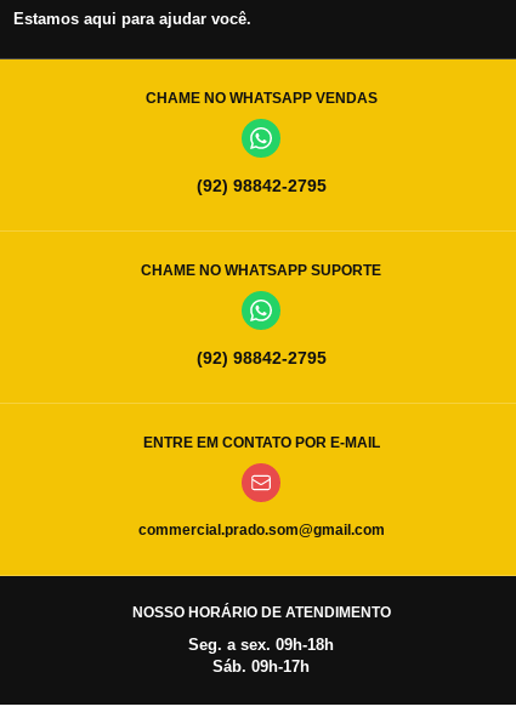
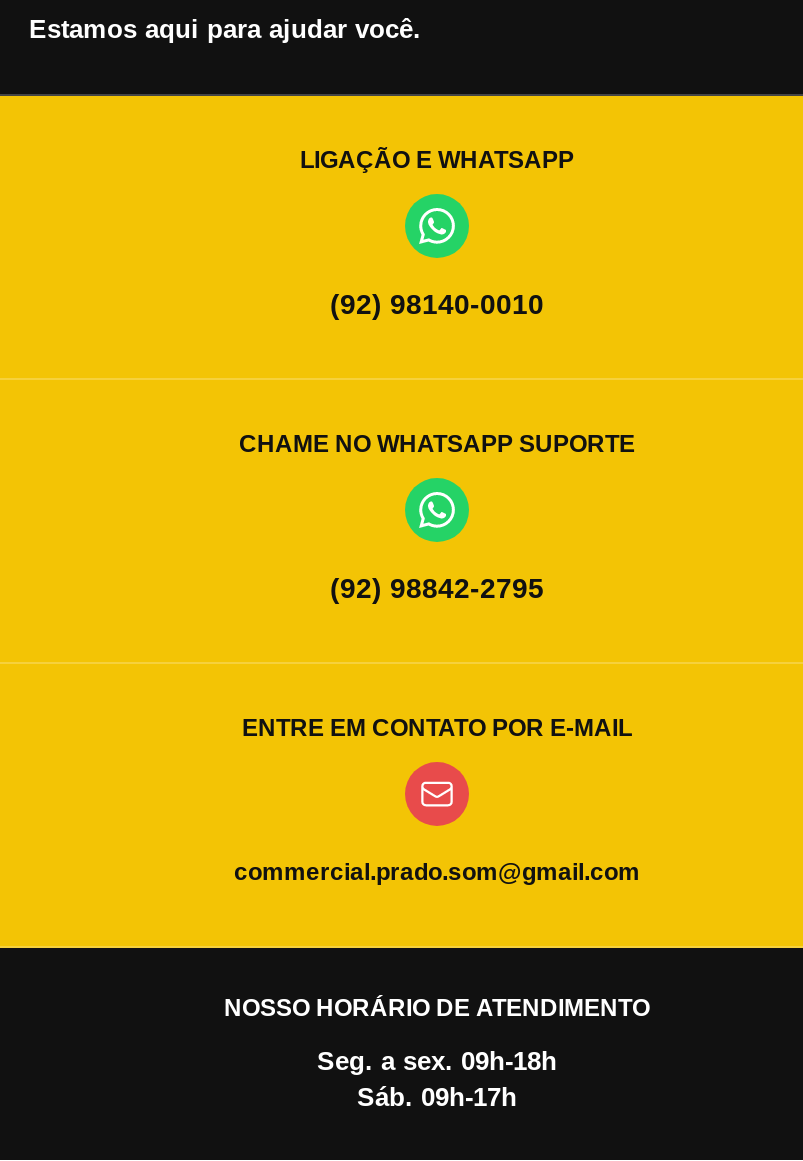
[145,89,377,106] CHAME NO WHATSAPP VENDAS -> [300,145,574,173] LIGAÇÃO E WHATSAPP
[196,176,326,195] (92) 98842-2795 -> [330,288,544,320] (92) 98140-0010

